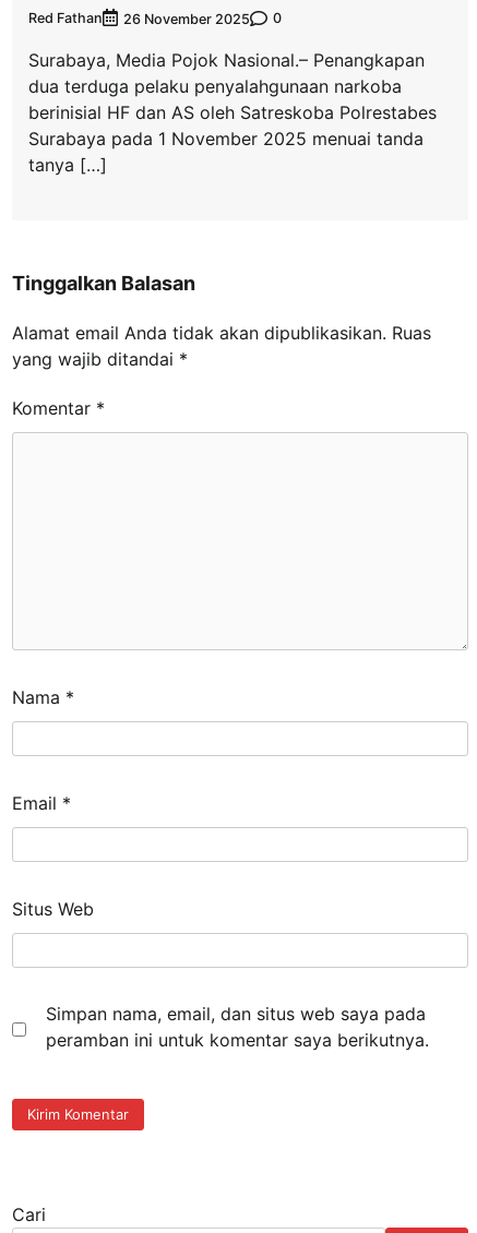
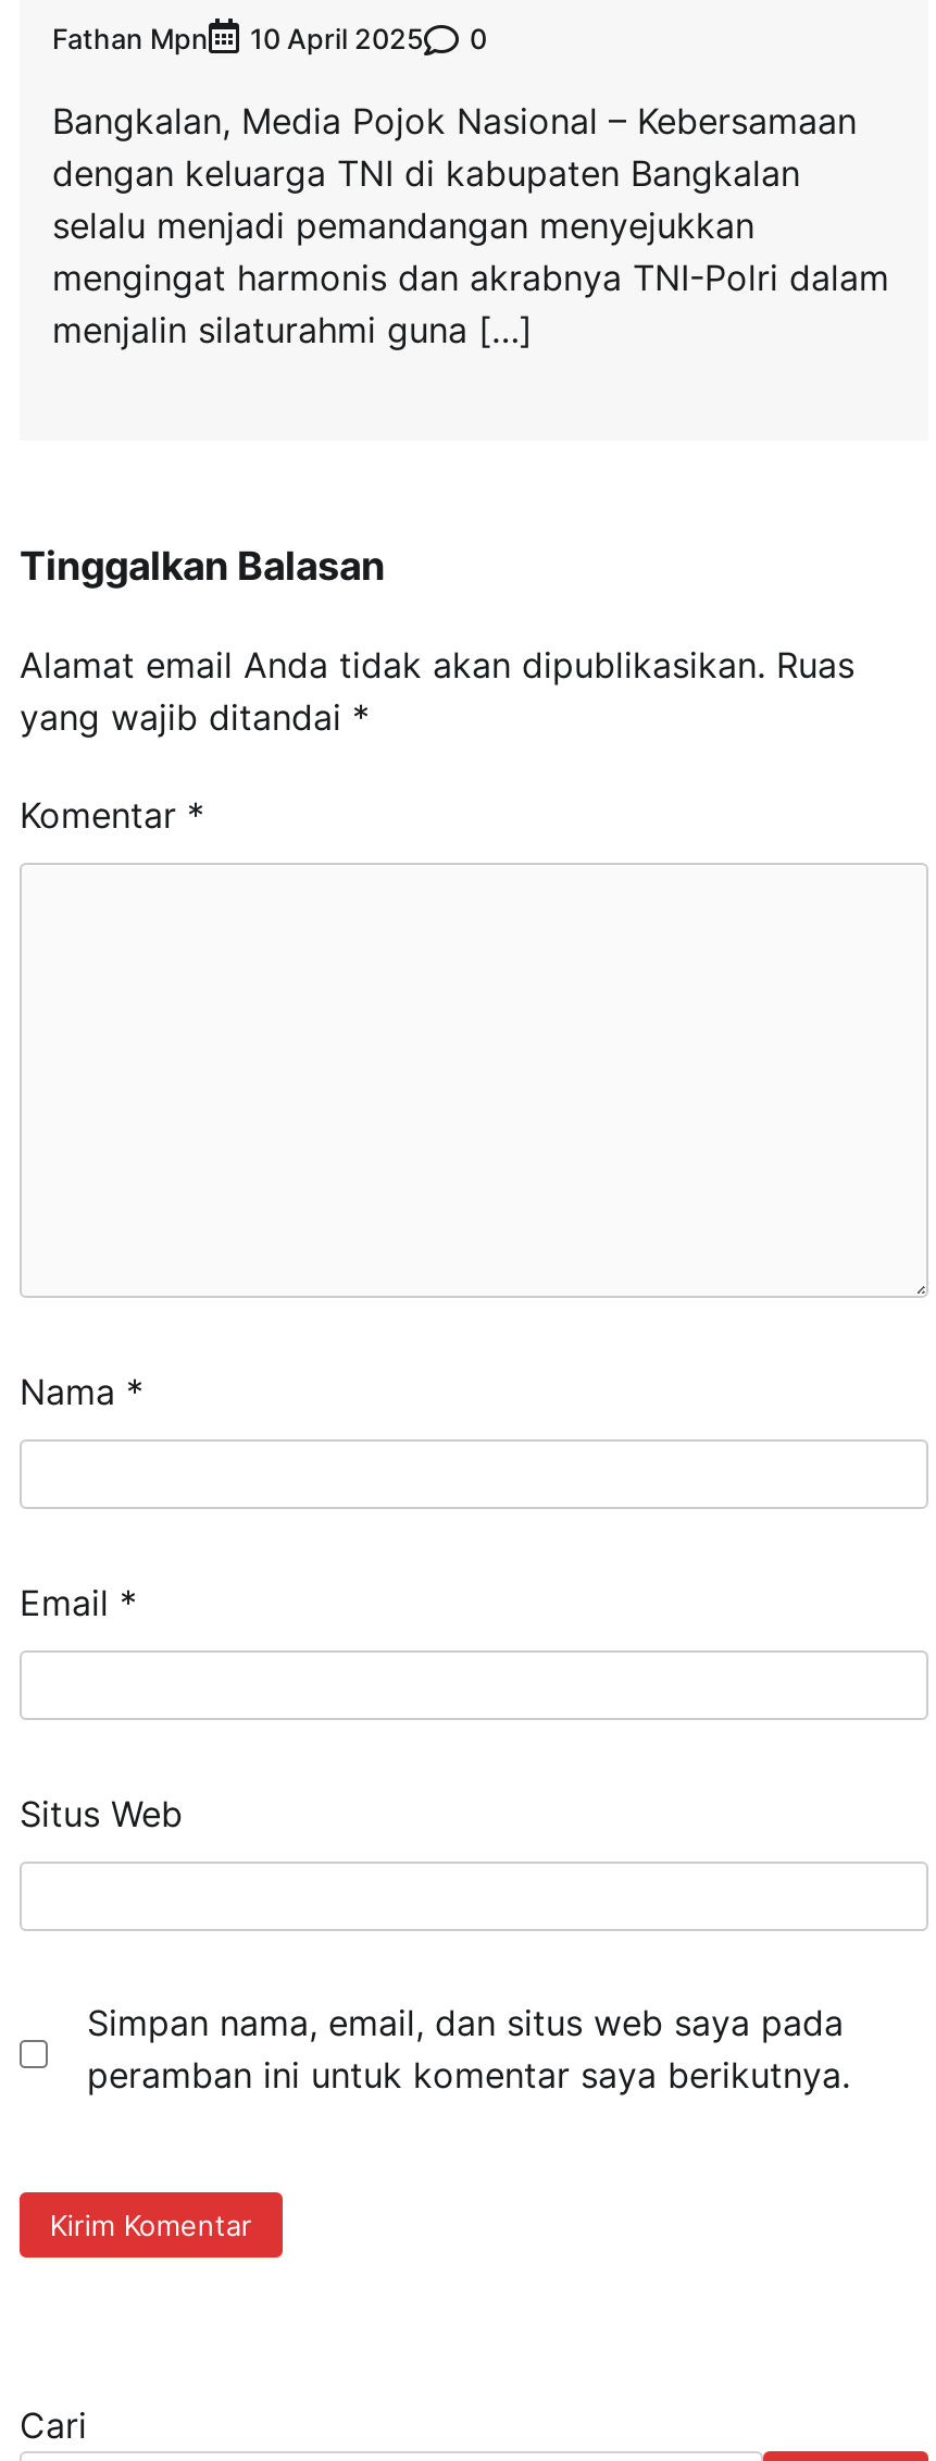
[28,10,250,27] Red Fathan | 26 November 2025 -> [52,22,424,56] Fathan Mpn | 10 April 2025
[28,49,437,175] Surabaya, Media Pojok Nasional.– Penangkapan | dua terduga pelaku penyalahgunaan narkoba | berinisial HF dan AS oleh Satreskoba Polrestabes | Surabaya pada 1 November 2025 menuai tanda | tanya […] -> [52,99,889,352] Bangkalan, Media Pojok Nasional – Kebersamaan | dengan keluarga TNI di kabupaten Bangkalan | selalu menjadi pemandangan menyejukkan | mengingat harmonis dan akrabnya TNI-Polri dalam | menjalin silaturahmi guna […]

